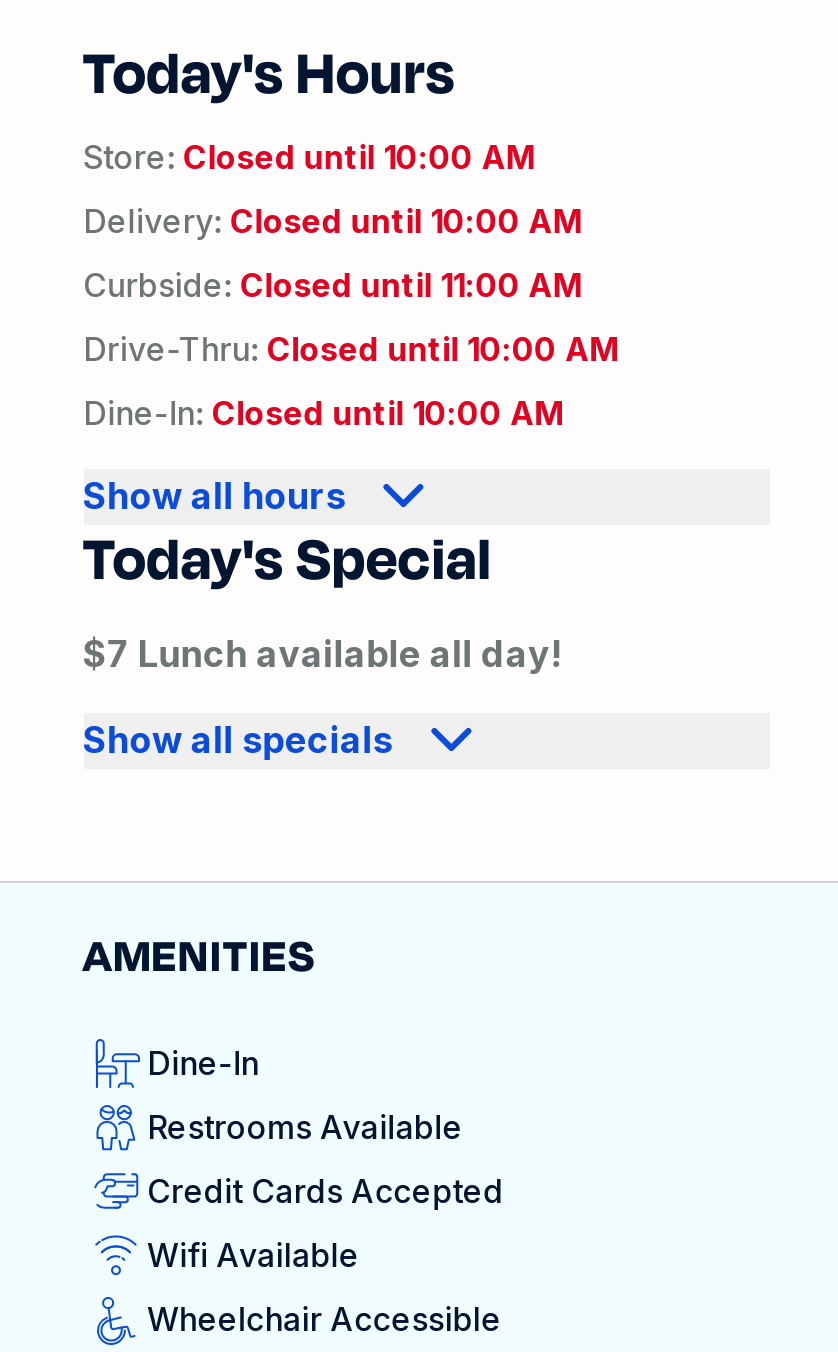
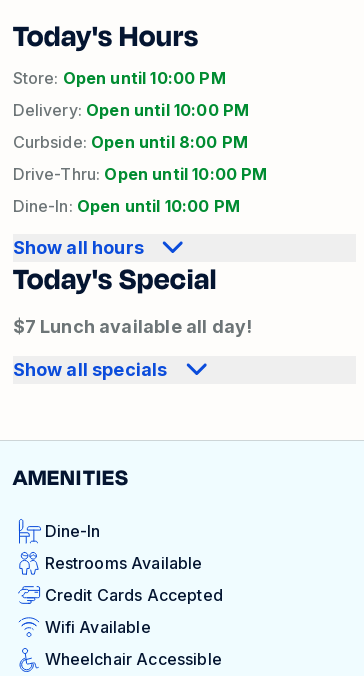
[83,136,536,176] Store: Closed until 10:00 AM -> [12,68,226,88] Store: Open until 10:00 PM
[83,200,583,240] Delivery: Closed until 10:00 AM -> [12,100,249,120] Delivery: Open until 10:00 PM
[83,264,583,304] Curbside: Closed until 11:00 AM -> [12,132,248,152] Curbside: Open until 8:00 PM
[83,328,620,368] Drive-Thru: Closed until 10:00 AM -> [12,164,267,184] Drive-Thru: Open until 10:00 PM
[83,392,565,432] Dine-In: Closed until 10:00 AM -> [12,196,240,216] Dine-In: Open until 10:00 PM

